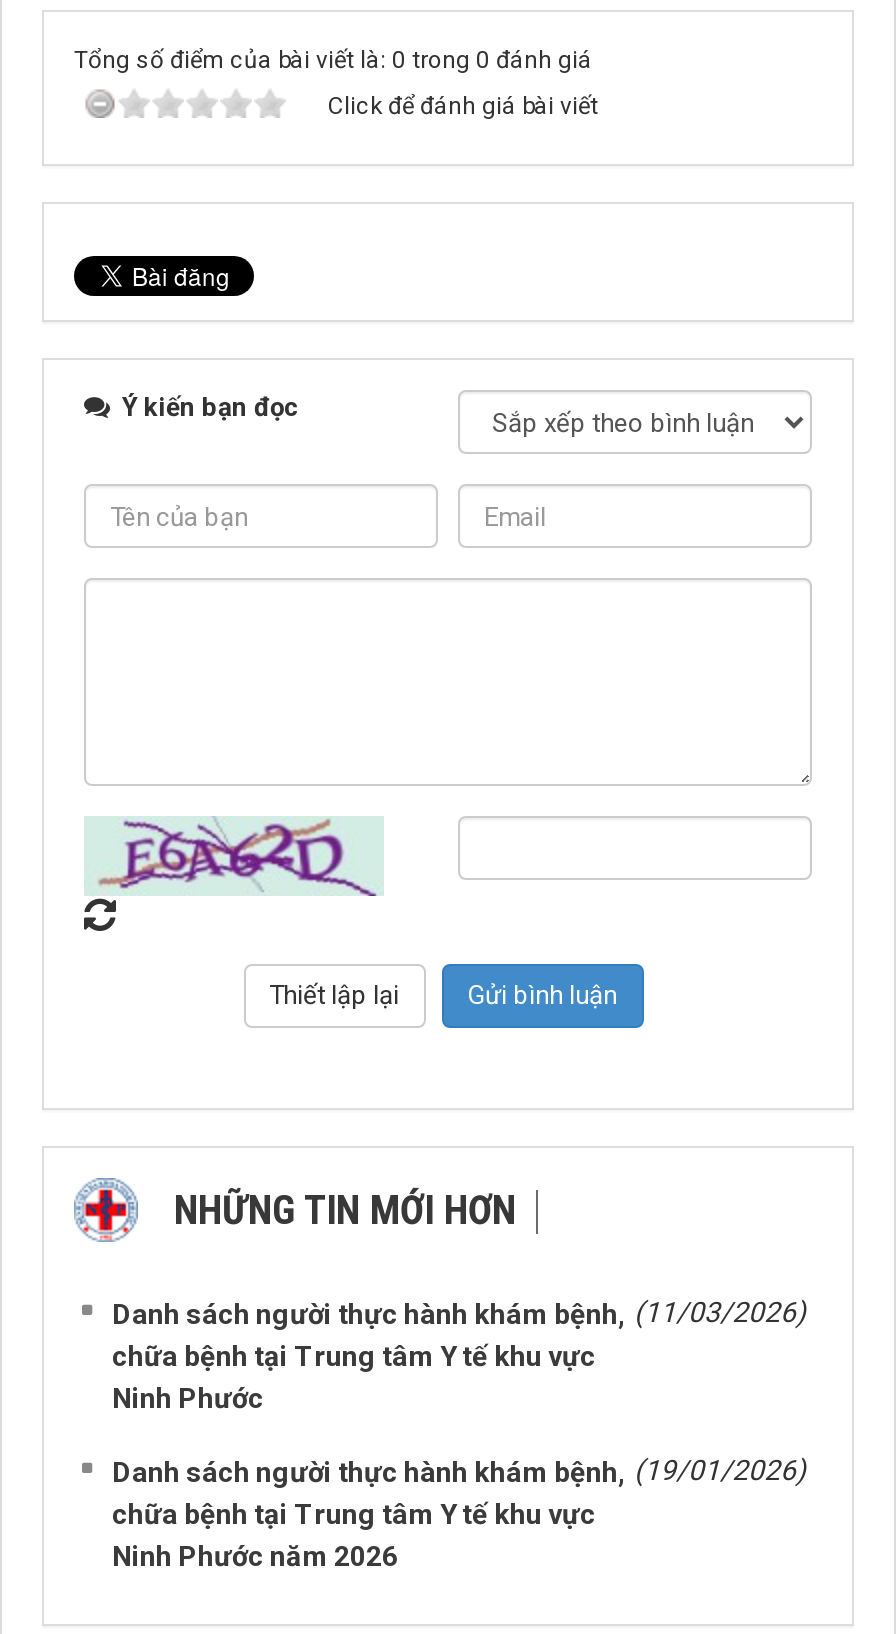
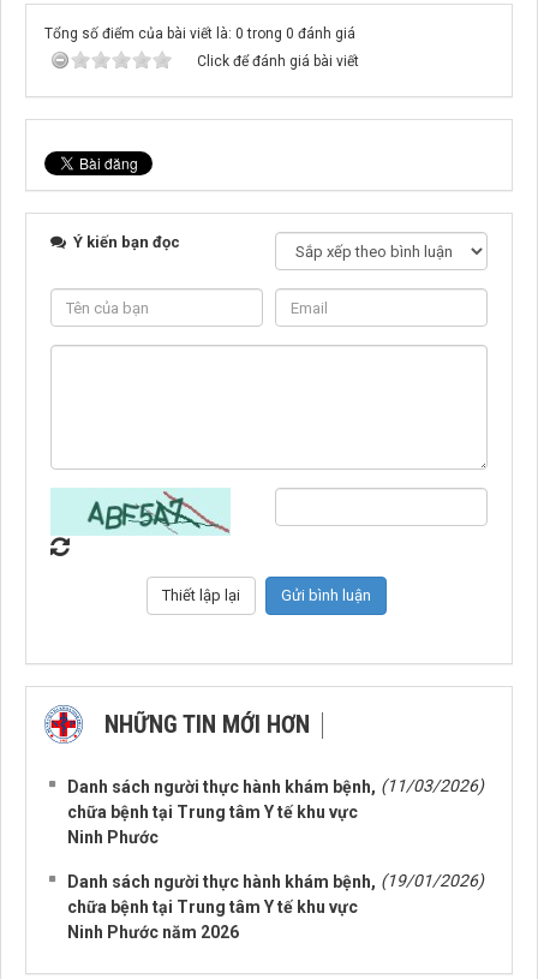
[96,818,380,898] [image] -> [59,490,229,536] [image]

